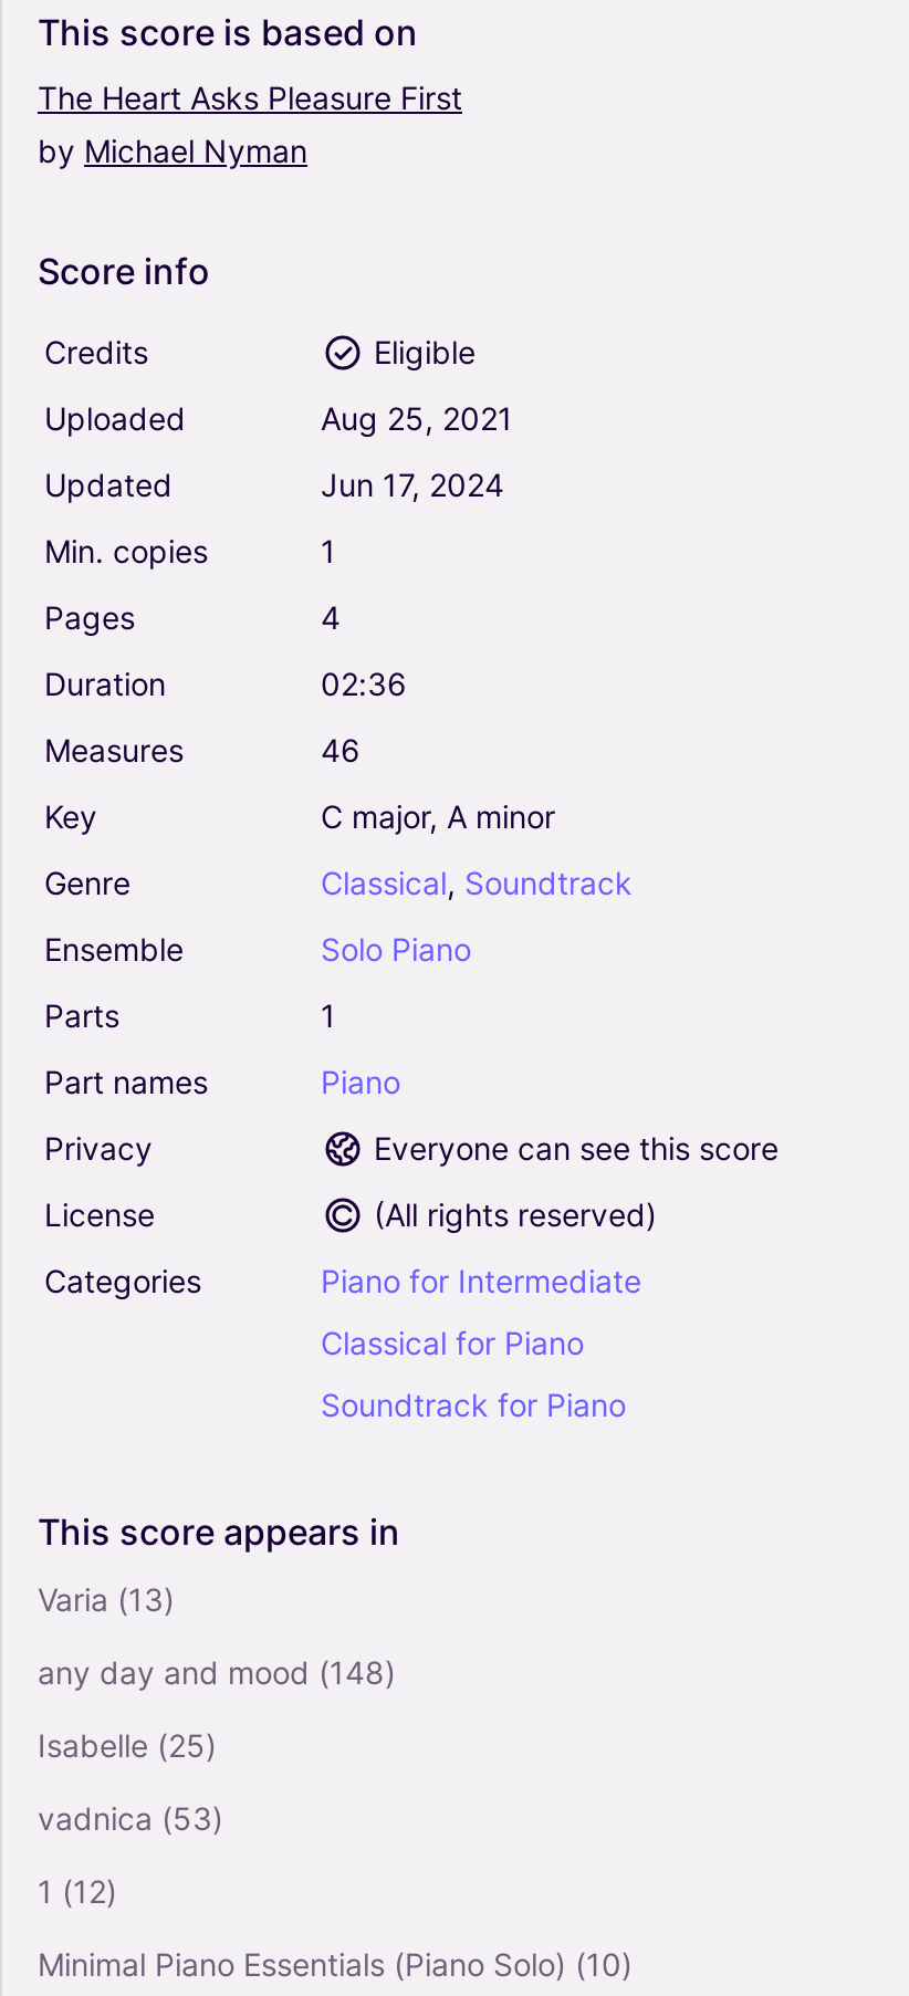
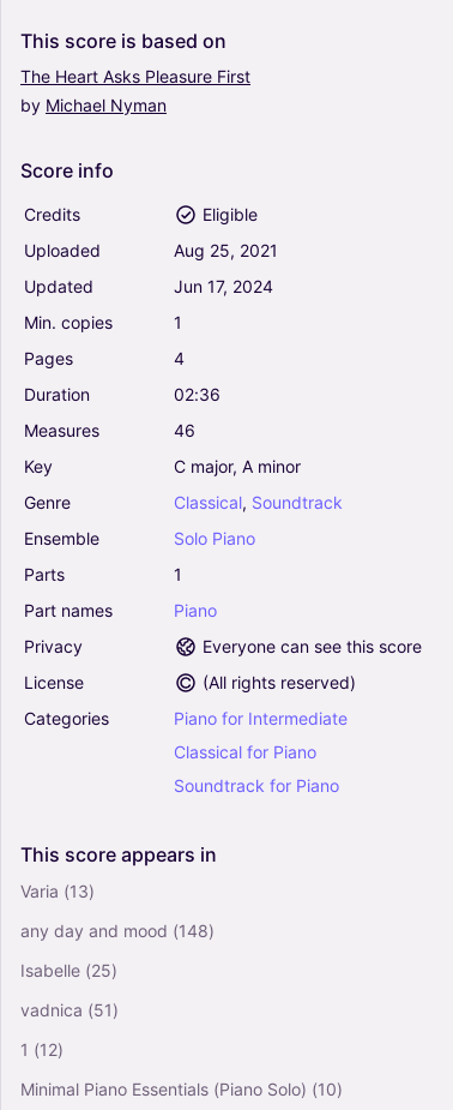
[38,1798,223,1836] vadnica (53) -> [20,999,119,1019] vadnica (51)

